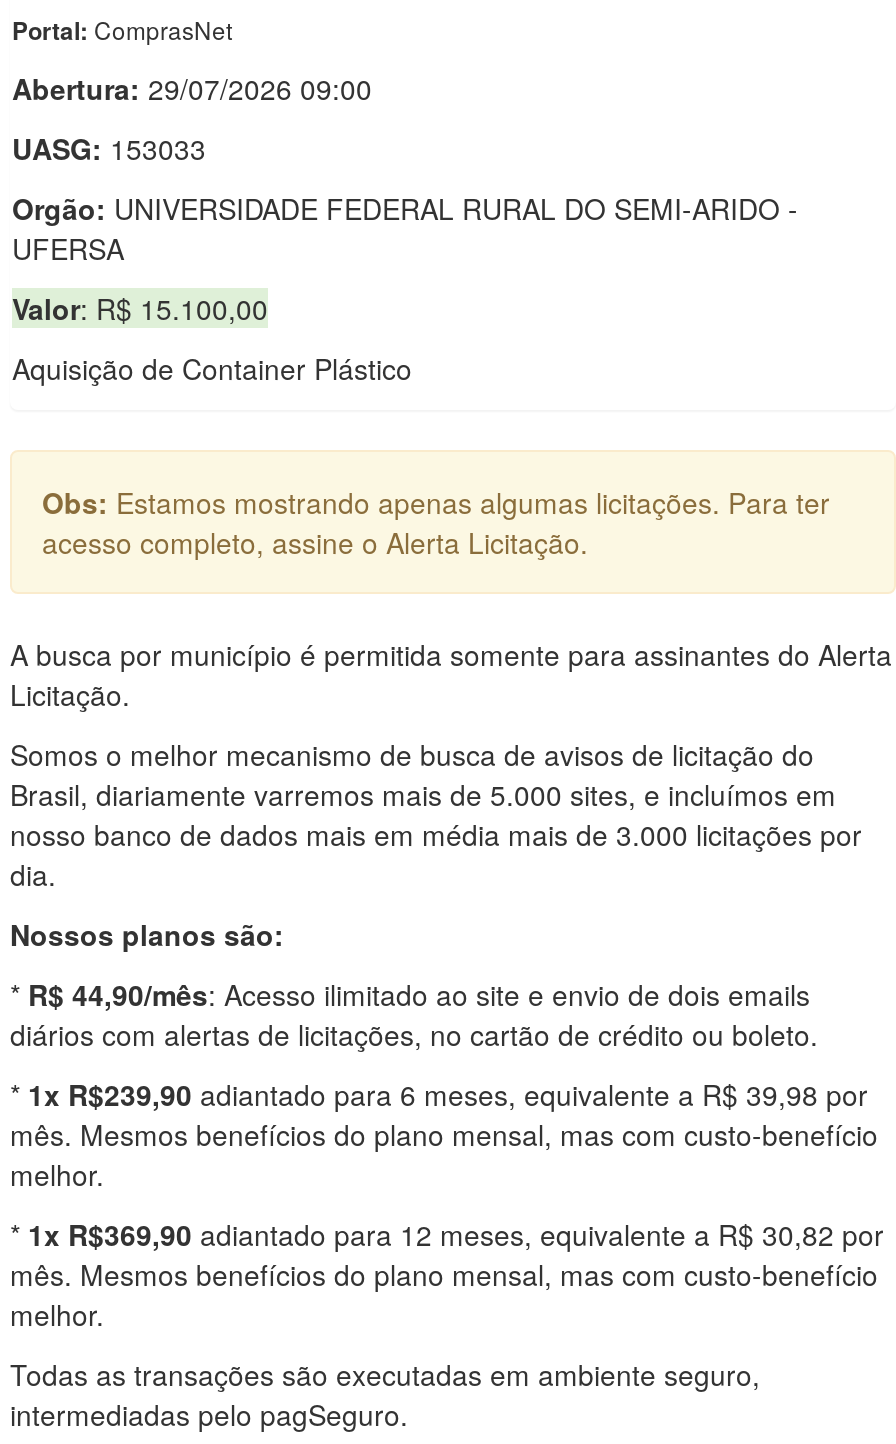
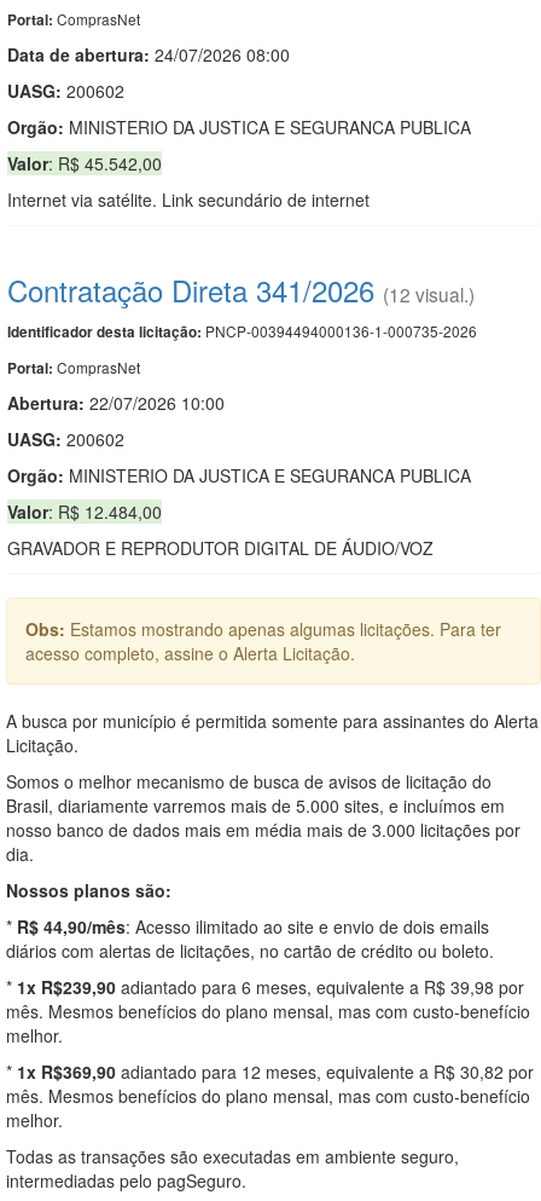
[12,67,798,387] Abertura: 29/07/2026 09:00 | UASG: 153033 | Orgão: UNIVERSIDADE FEDERAL RURAL DO SEMI-ARIDO - | UFERSA | Valor: R$ 15.100,00 | Aquisição de Container Plástico -> [7,42,477,559] Data de abertura: 24/07/2026 08:00 | UASG: 200602 | Orgão: MINISTERIO DA JUSTICA E SEGURANCA PUBLICA | Valor: R$ 45.542,00 | Internet via satélite. Link secundário de internet | Contratação Direta 341/2026 (12 visual.) | Identificador desta licitação: PNCP-00394494000136-1-000735-2026 | Portal: ComprasNet | Abertura: 22/07/2026 10:00 | UASG: 200602 | Orgão: MINISTERIO DA JUSTICA E SEGURANCA PUBLICA | Valor: R$ 12.484,00 | GRAVADOR E REPRODUTOR DIGITAL DE ÁUDIO/VOZ

